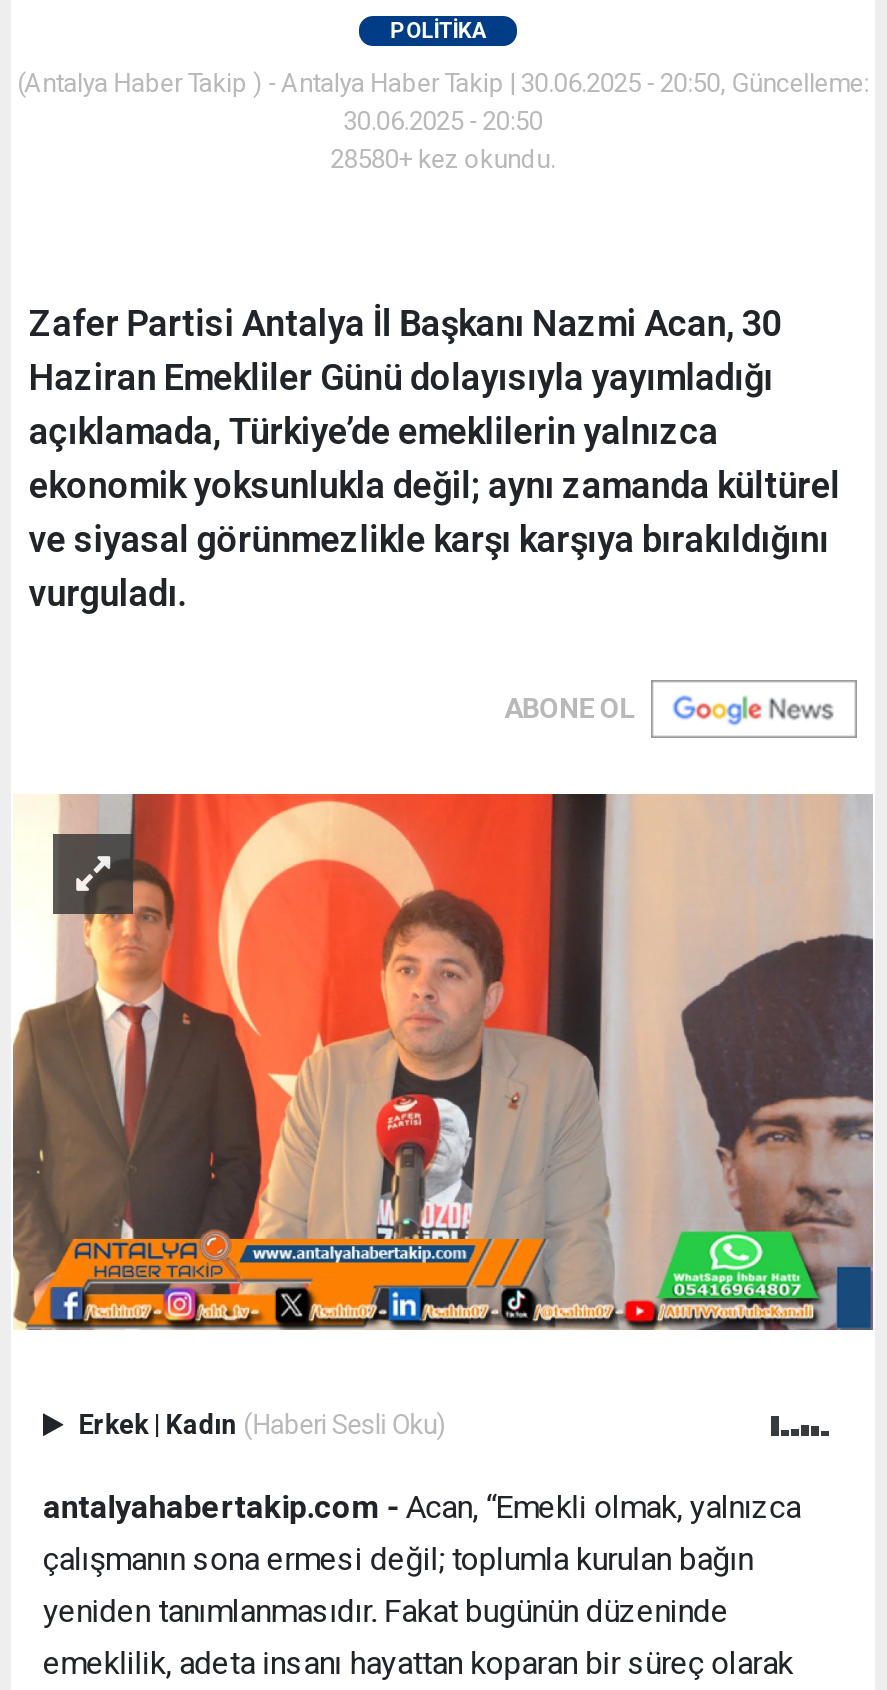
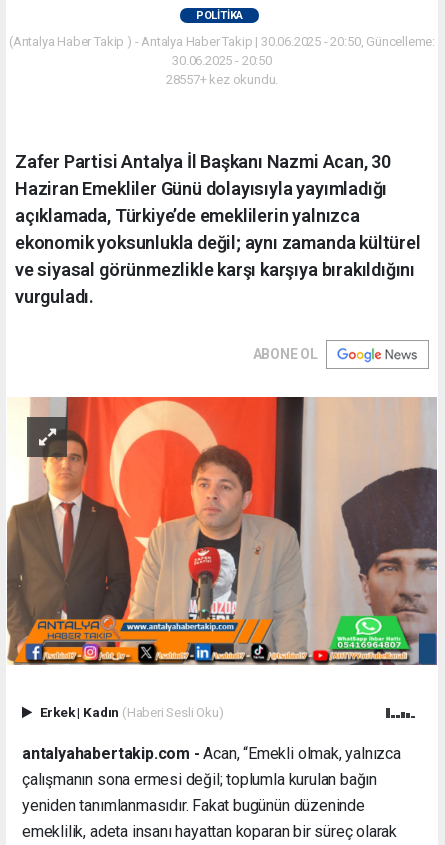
[330,144,556,174] 28580+ kez okundu. -> [166,72,278,87] 28557+ kez okundu.

